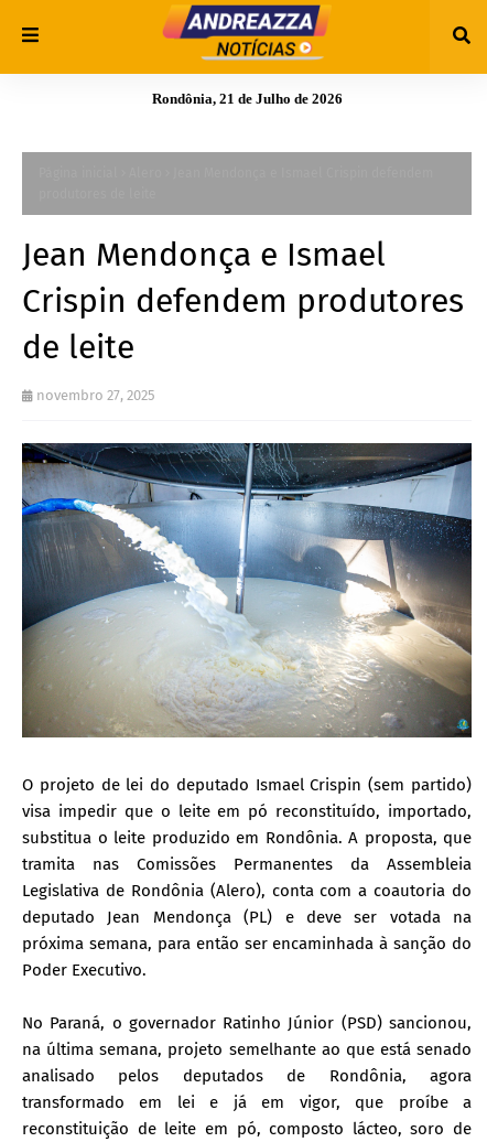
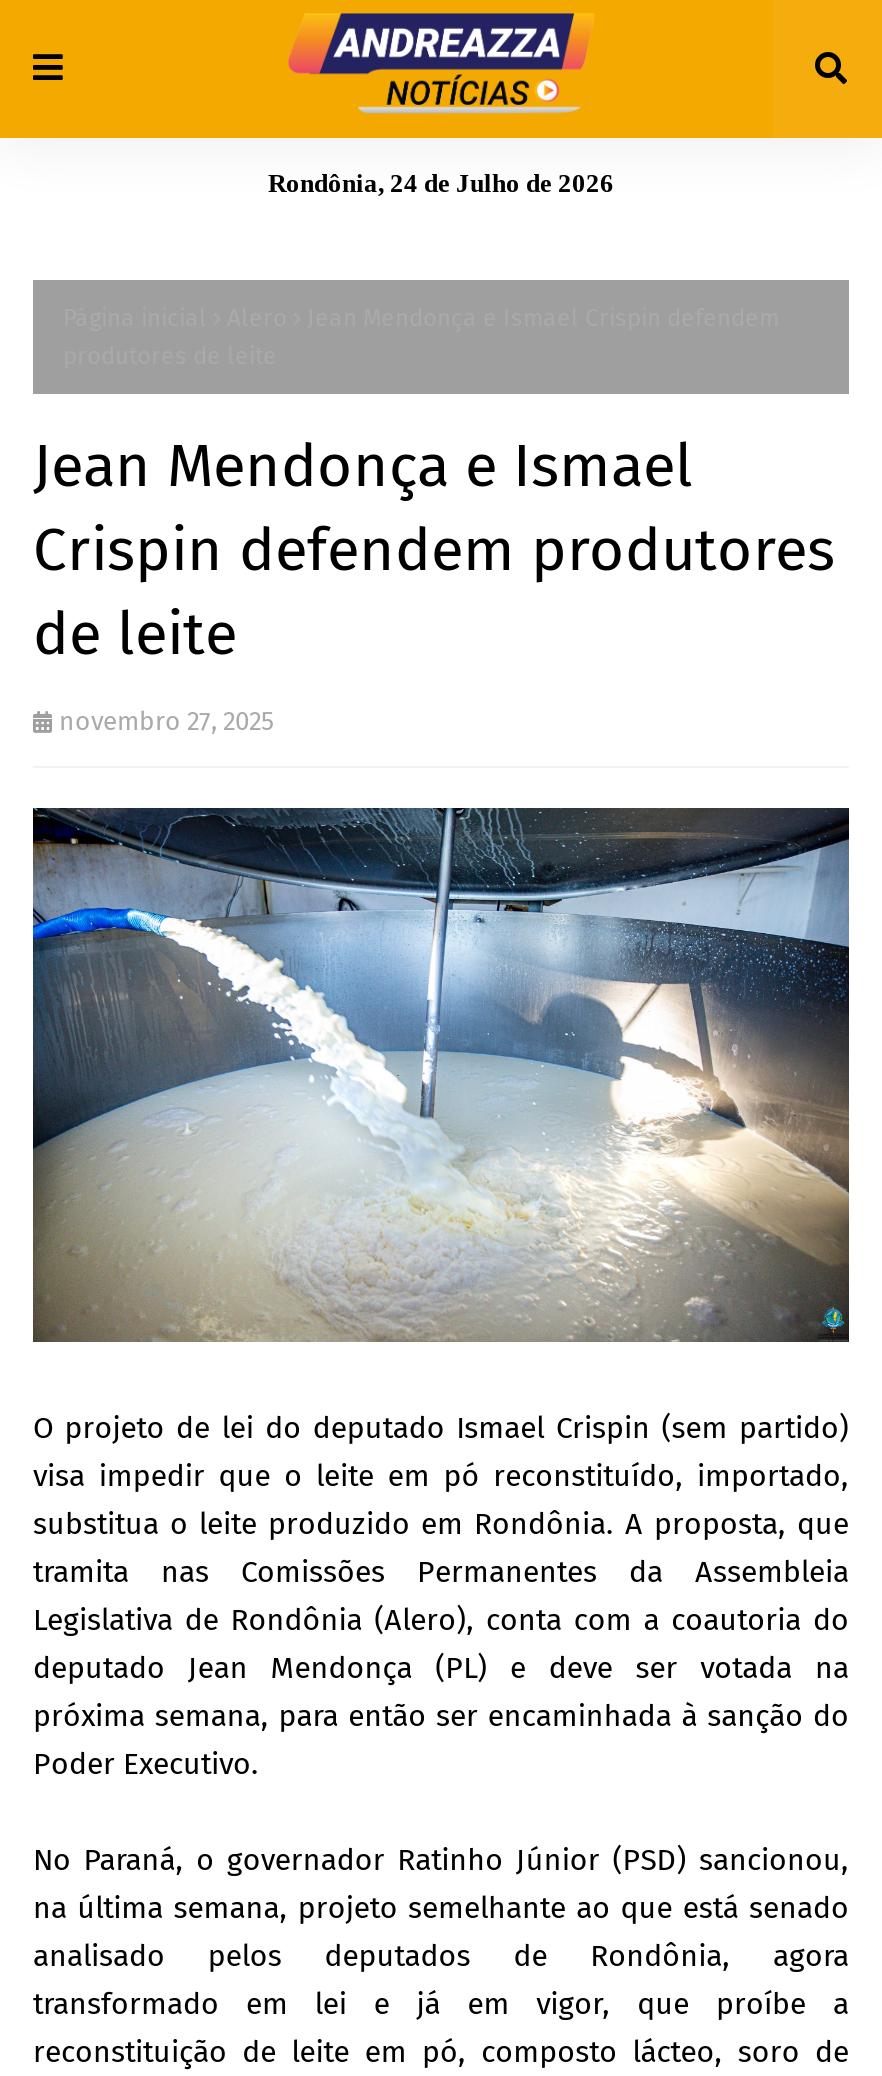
[151,90,342,107] Rondônia, 21 de Julho de 2026 -> [268,168,614,198] Rondônia, 24 de Julho de 2026

